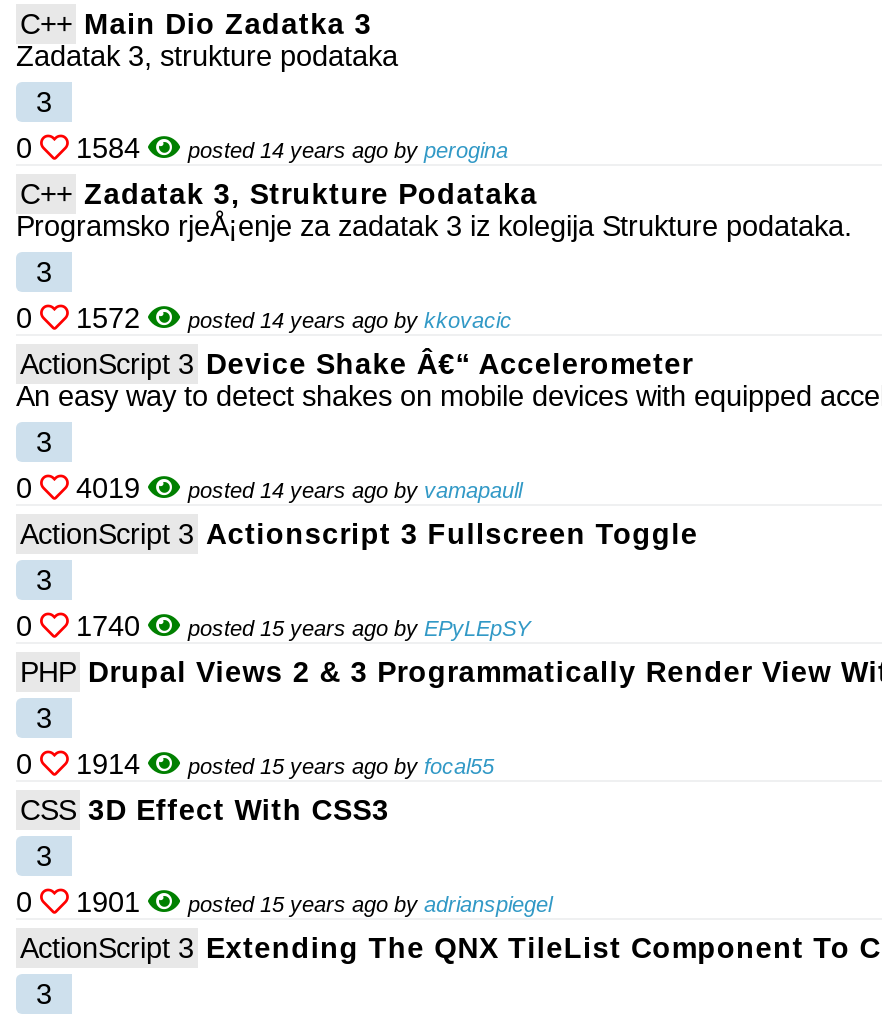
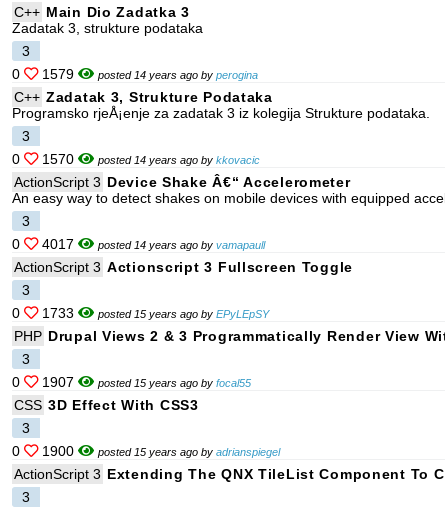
[16,133,508,165] 0 1584 posted 14 years ago by perogina -> [12,66,258,82] 0 1579 posted 14 years ago by perogina
[16,303,512,335] 0 1572 posted 14 years ago by kkovacic -> [12,151,260,167] 0 1570 posted 14 years ago by kkovacic
[16,473,522,505] 0 4019 posted 14 years ago by vamapaull -> [12,236,265,252] 0 4017 posted 14 years ago by vamapaull
[16,611,530,643] 0 1740 posted 15 years ago by EPyLEpSY -> [12,305,269,321] 0 1733 posted 15 years ago by EPyLEpSY
[16,749,494,781] 0 1914 posted 15 years ago by focal55 -> [12,374,251,390] 0 1907 posted 15 years ago by focal55
[16,887,552,919] 0 1901 posted 15 years ago by adrianspiegel -> [12,443,280,459] 0 1900 posted 15 years ago by adrianspiegel

